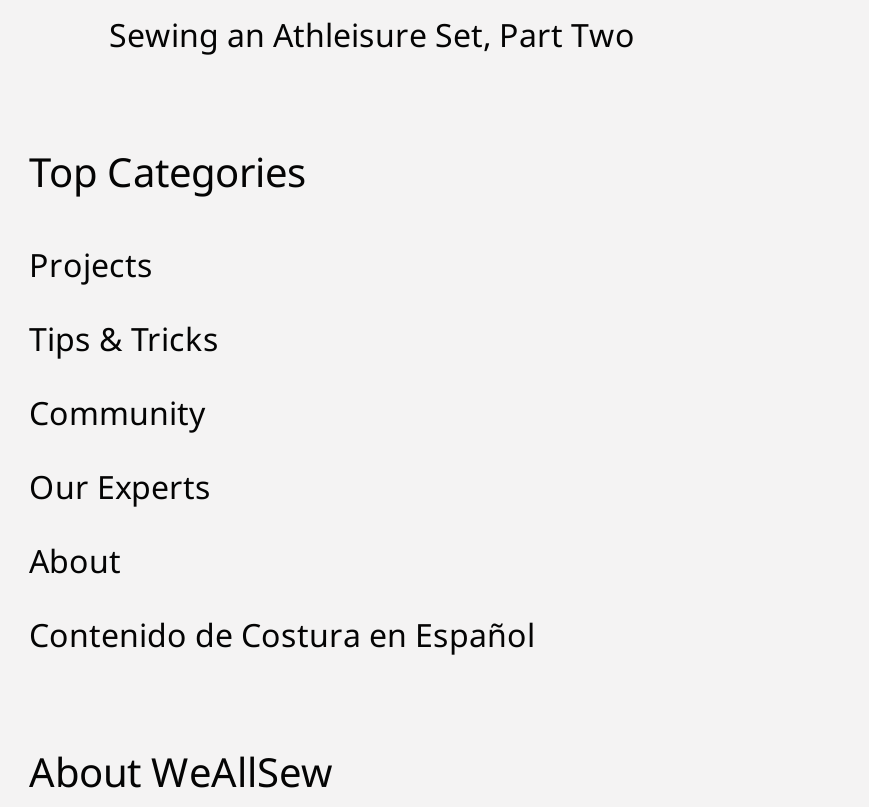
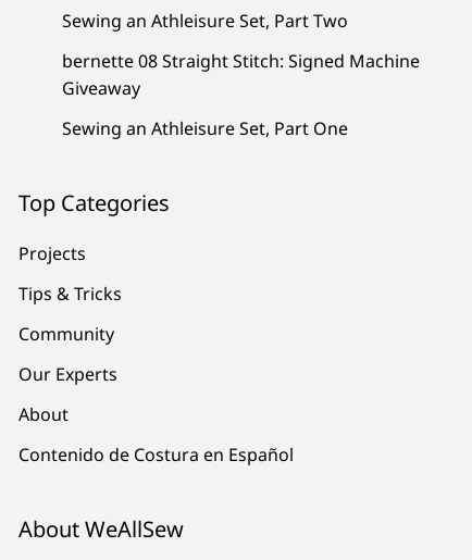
none -> [62,48,420,140] bernette 08 Straight Stitch: Signed Machine | Giveaway | Sewing an Athleisure Set, Part One

